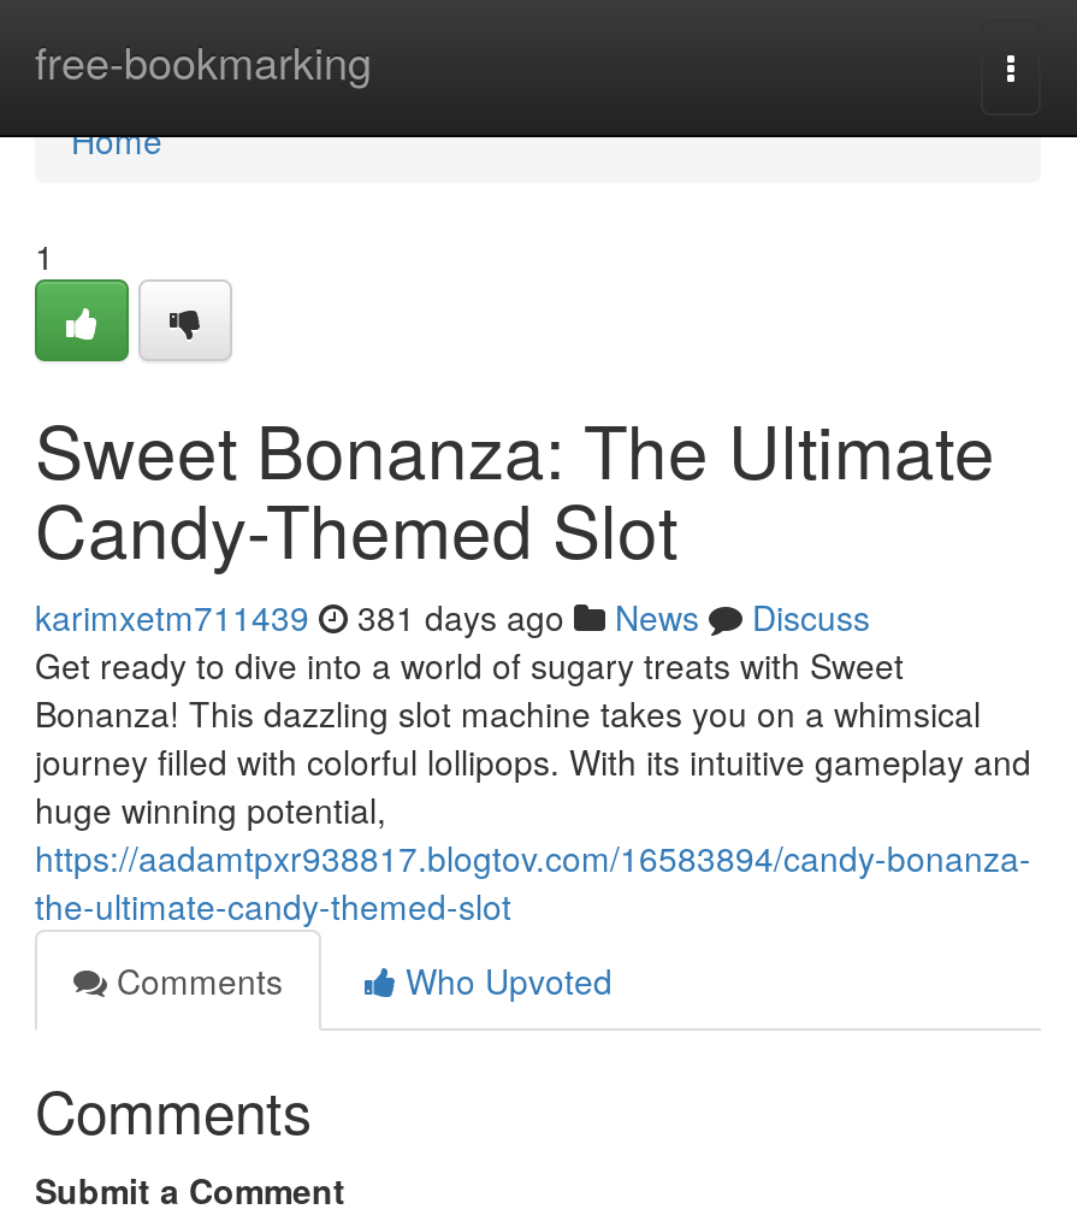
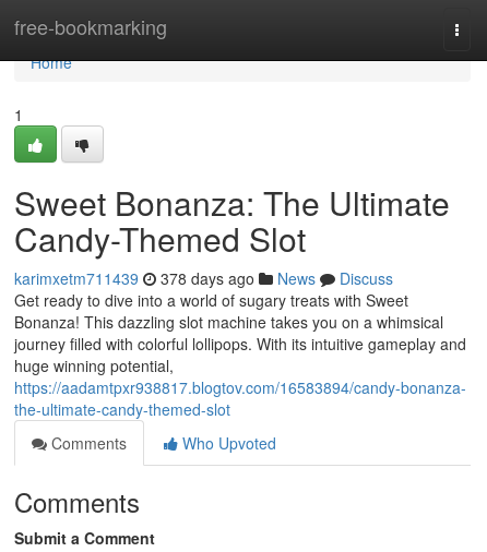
[35,592,870,641] karimxetm711439 381 days ago News Discuss -> [14,267,393,289] karimxetm711439 378 days ago News Discuss

